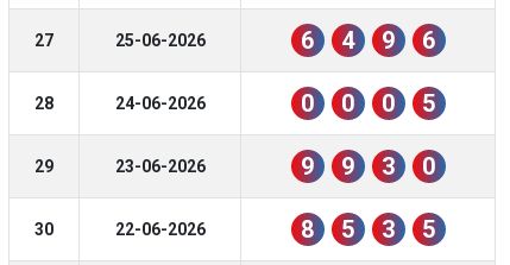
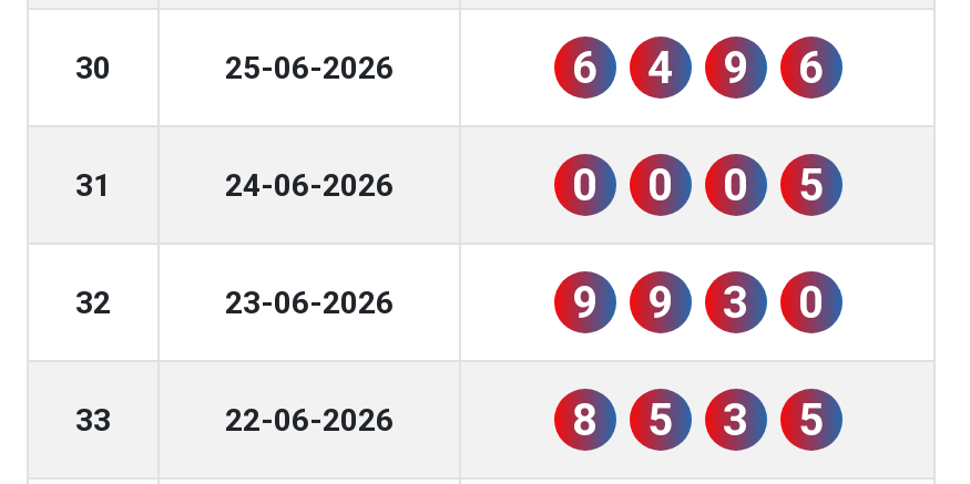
[34,31,53,50] 27 -> [75,49,111,85] 30
[34,94,53,113] 28 -> [75,167,111,202] 31
[34,157,53,176] 29 -> [75,284,111,319] 32
[34,219,53,238] 30 -> [75,401,111,437] 33

